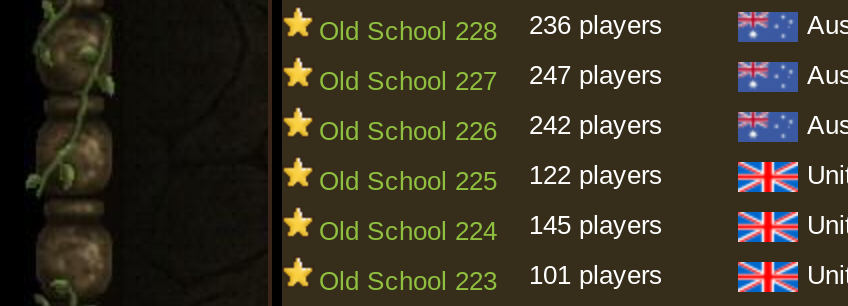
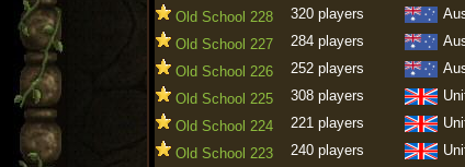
[319,10,663,46] Old School 228 236 players -> [175,5,364,25] Old School 228 320 players
[319,60,663,96] Old School 227 247 players -> [175,33,364,52] Old School 227 284 players
[319,110,663,146] Old School 226 242 players -> [175,60,364,80] Old School 226 252 players
[319,160,663,196] Old School 225 122 players -> [175,87,364,107] Old School 225 308 players
[319,210,663,246] Old School 224 145 players -> [175,115,364,134] Old School 224 221 players
[319,260,663,296] Old School 223 101 players -> [175,142,364,162] Old School 223 240 players

